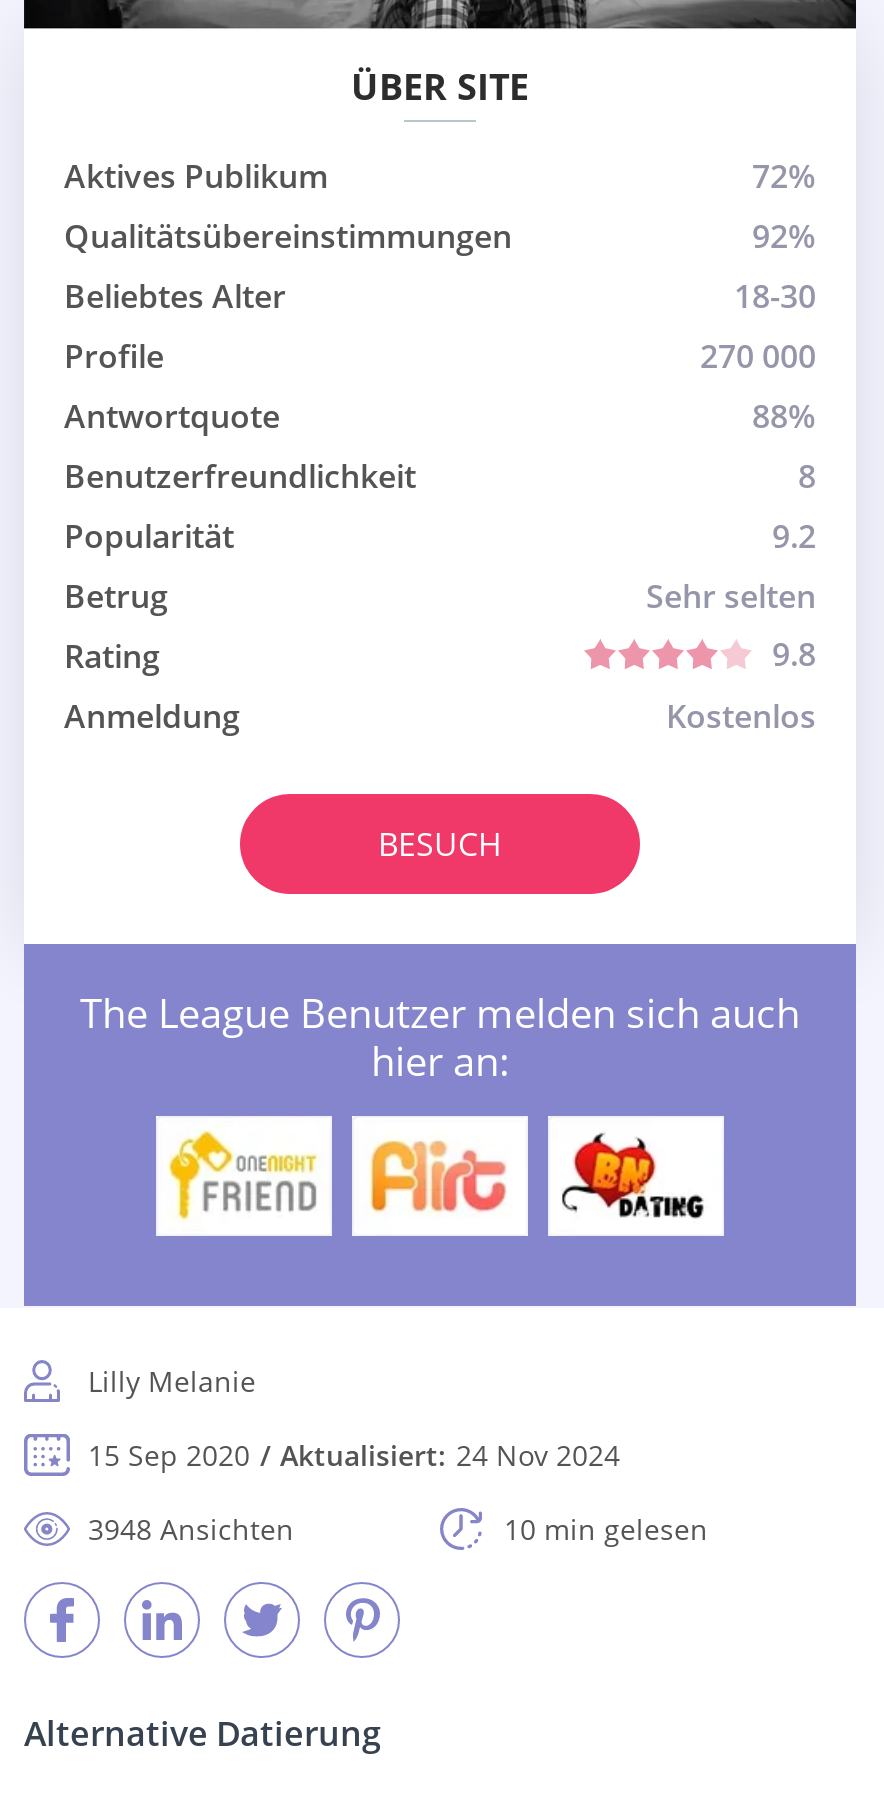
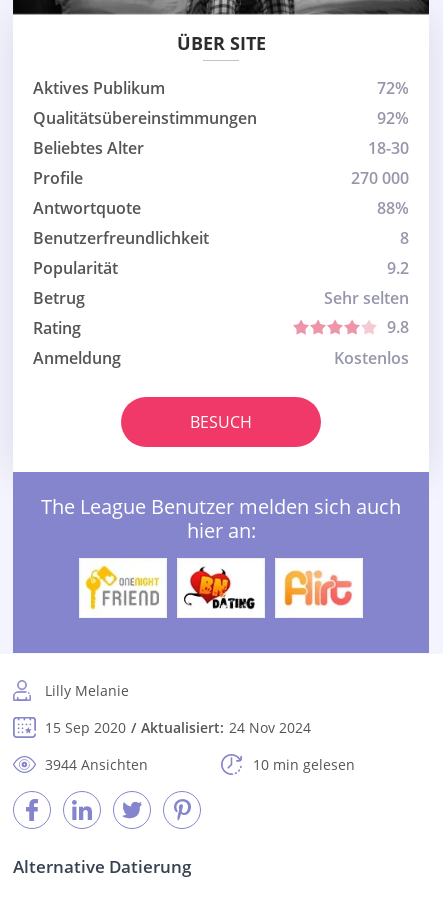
[366,1134,508,1218] [image] -> [183,566,256,610] [image]
[560,1132,706,1220] [image] -> [282,567,353,609] [image]
[88,1510,294,1548] 3948 Ansichten -> [45,755,148,774] 3944 Ansichten

